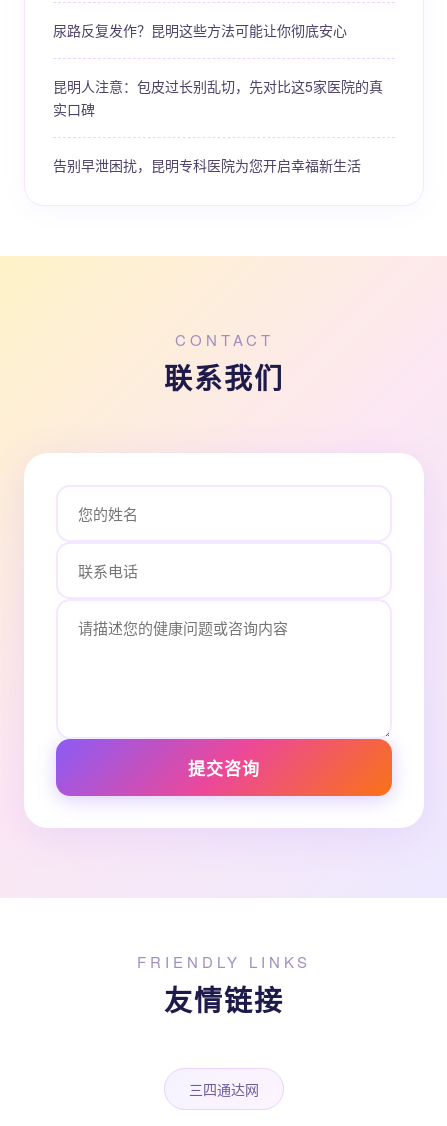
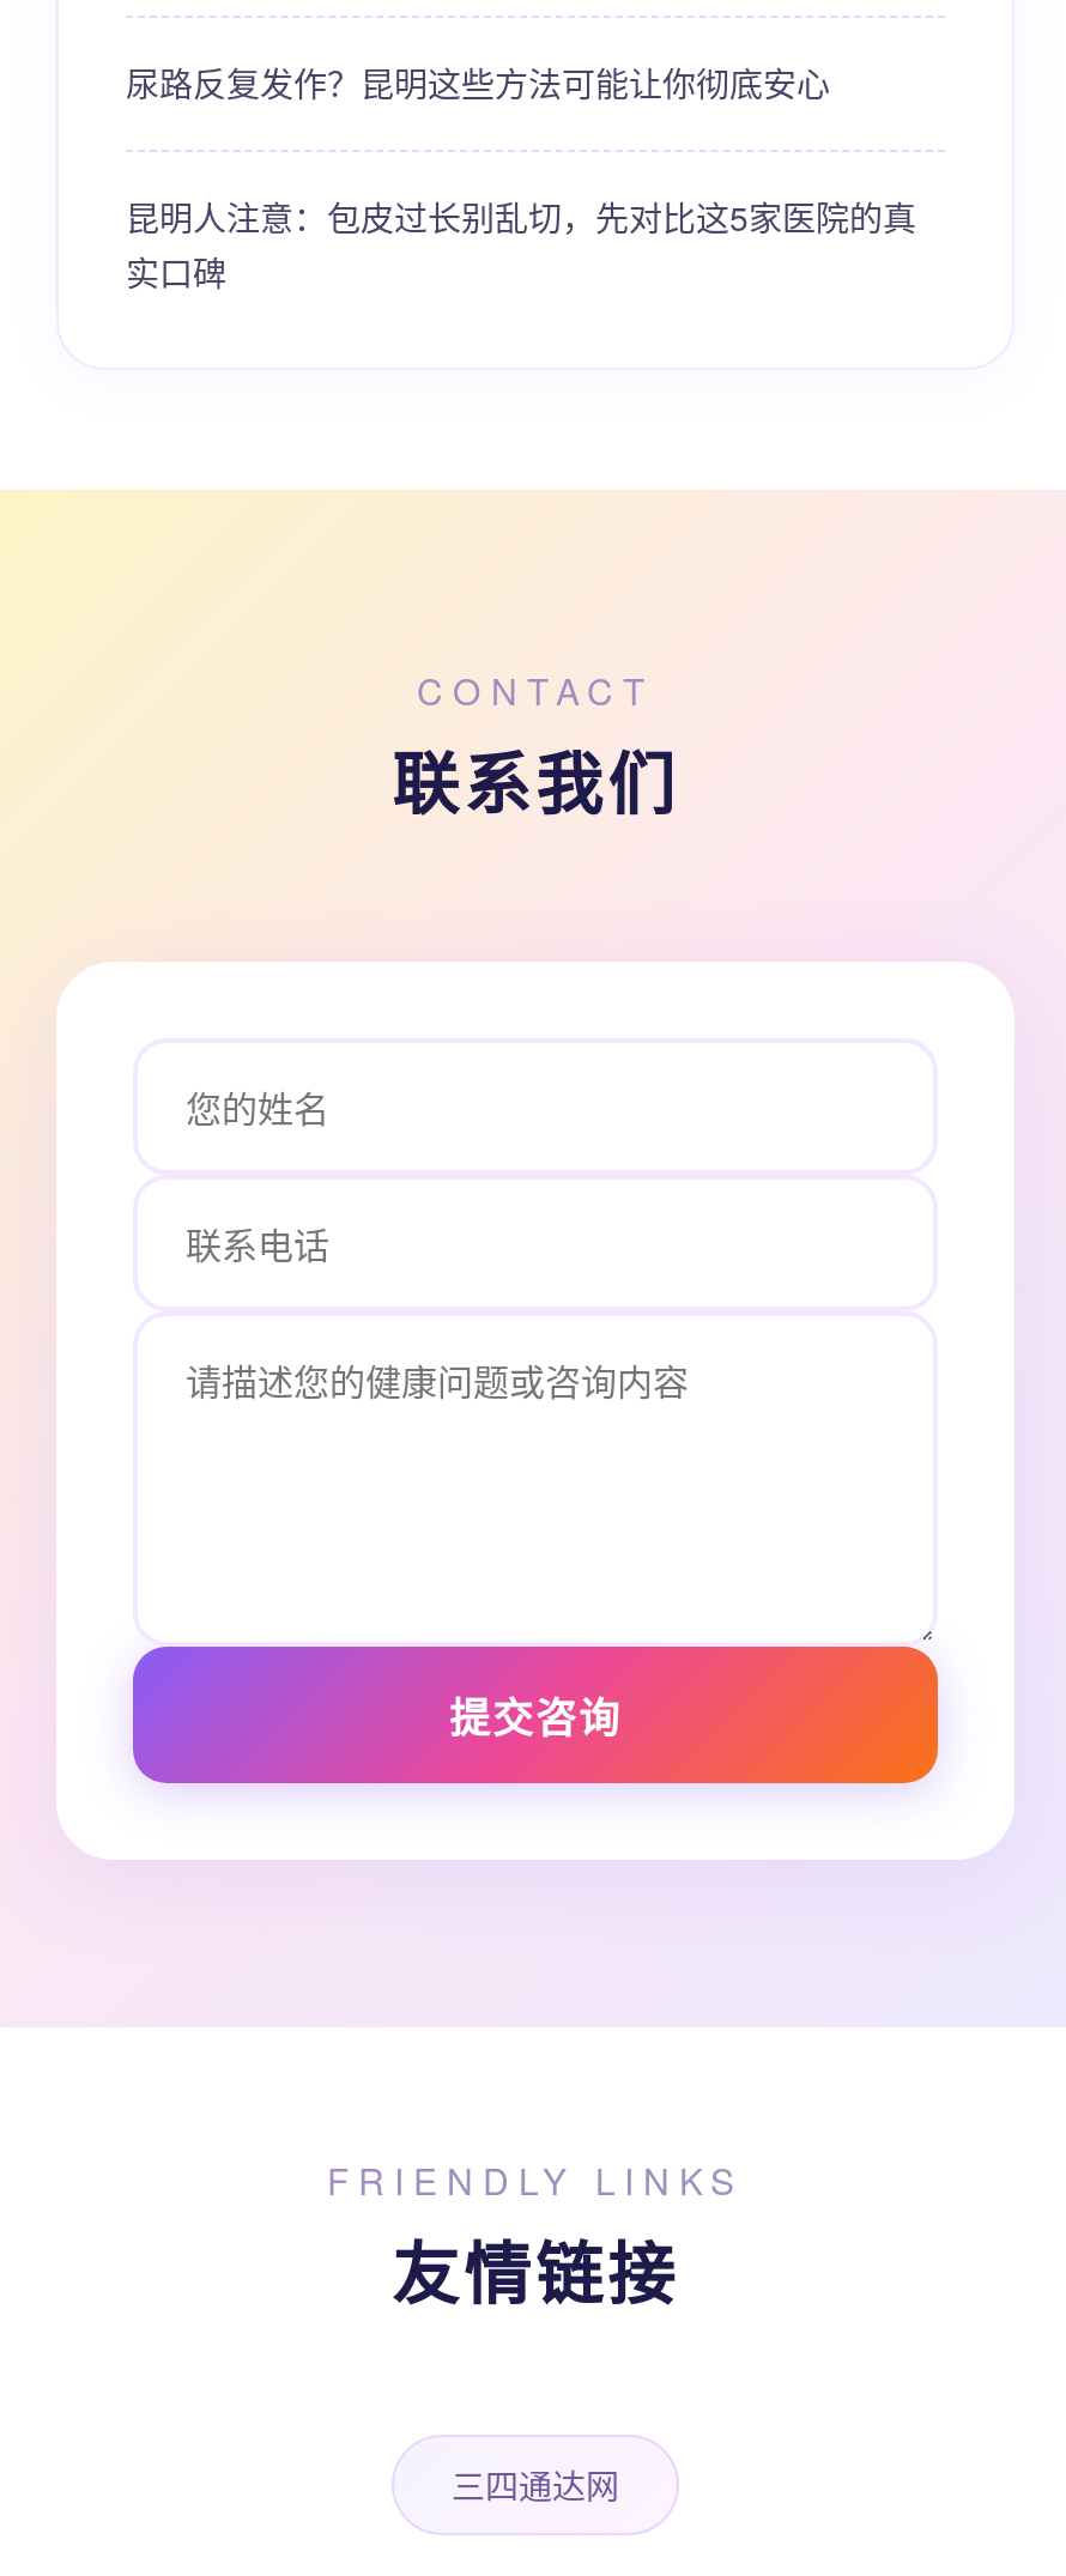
[53,155,361,175] 告别早泄困扰，昆明专科医院为您开启幸福新生活 -> none

